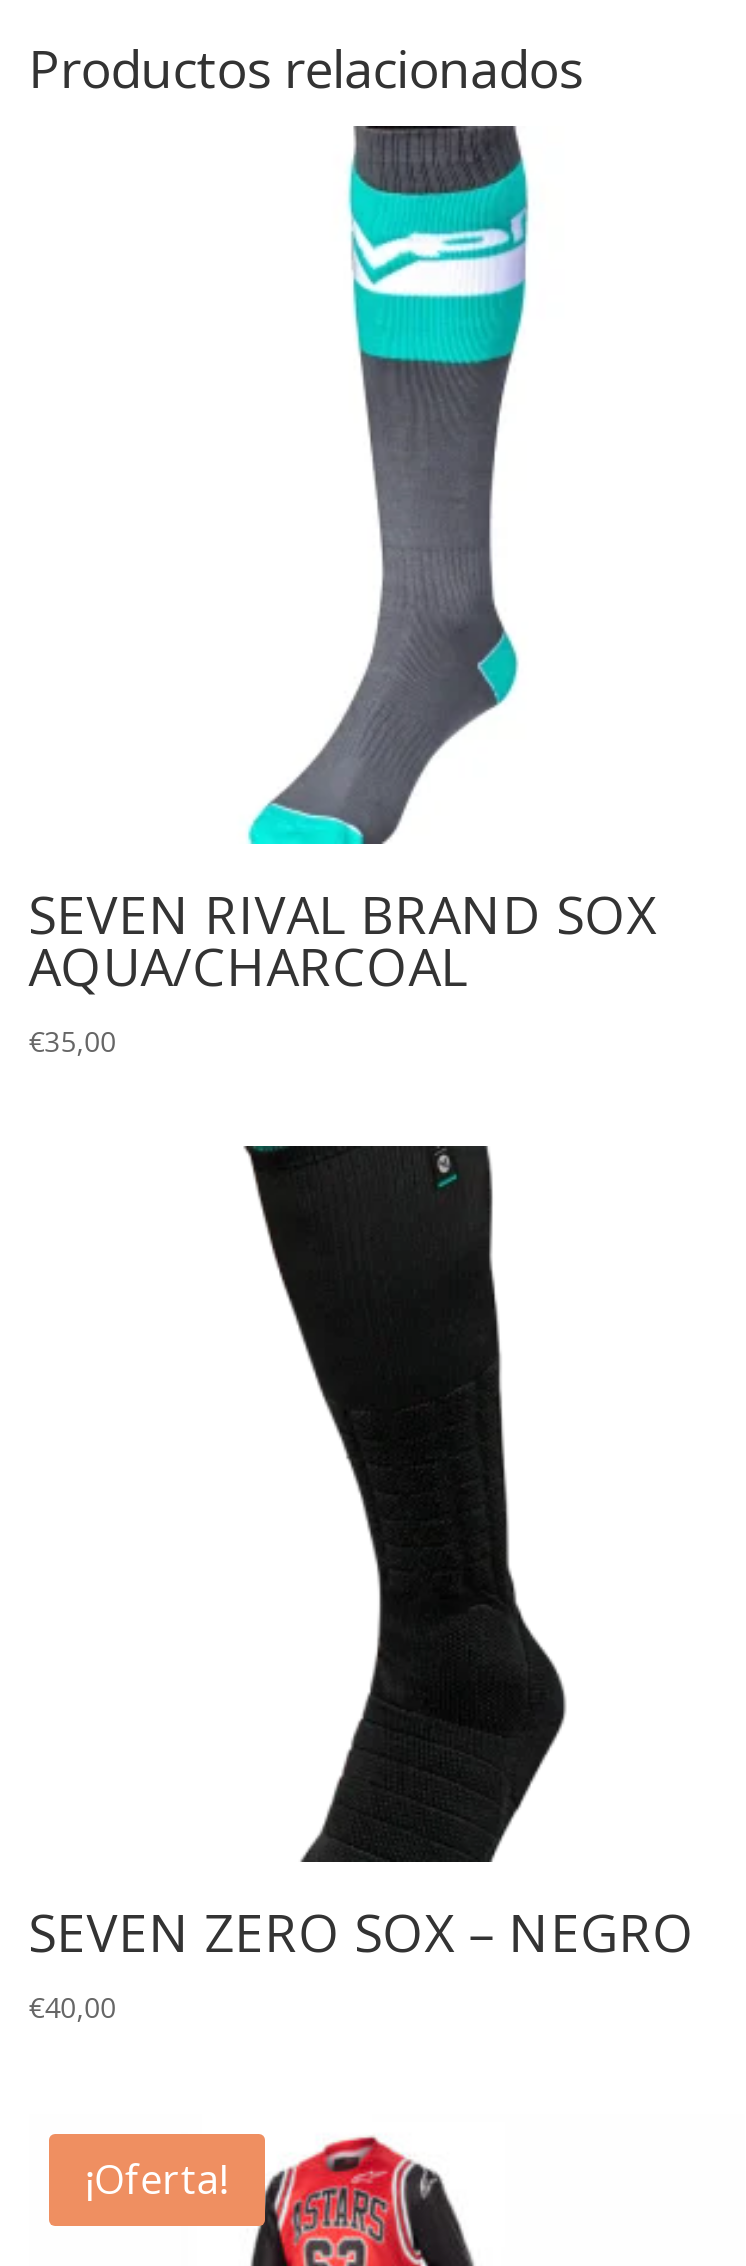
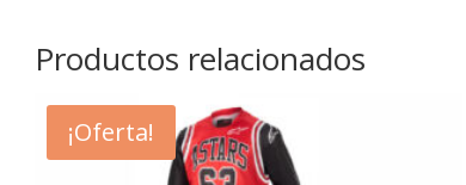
[29,124,657,1060] [image] | SEVEN RIVAL BRAND SOX | AQUA/CHARCOAL | €35,00 -> none
[29,1144,695,2027] [image] | SEVEN ZERO SOX – NEGRO | €40,00 -> none

